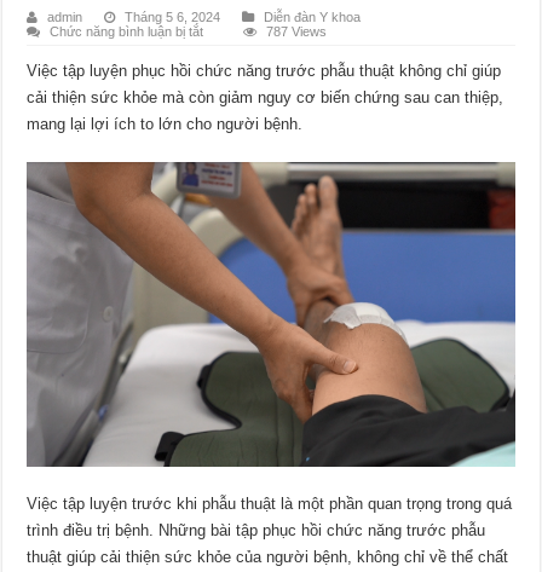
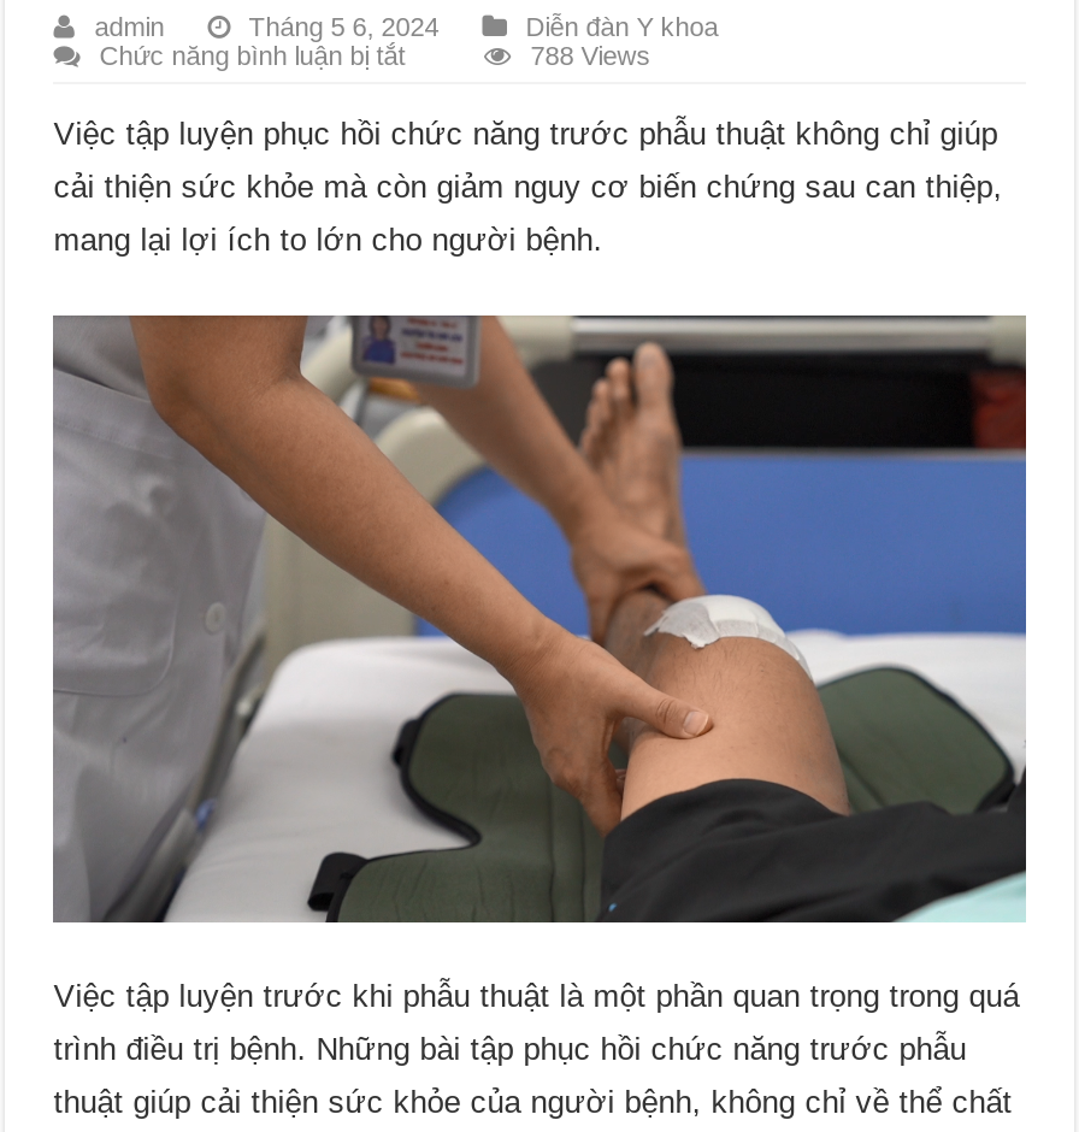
[266,24,327,39] 787 Views -> [530,41,651,70] 788 Views

